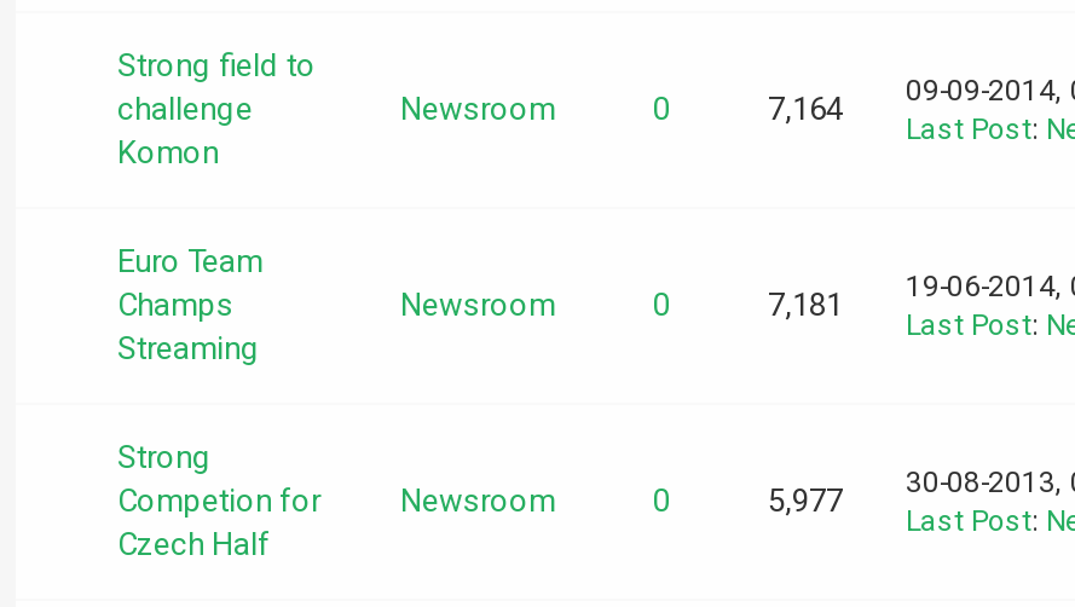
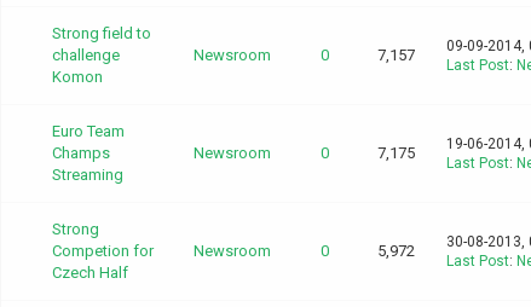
[768,91,843,127] 7,164 -> [377,46,415,64] 7,157
[768,287,843,323] 7,181 -> [377,144,415,162] 7,175
[768,482,843,519] 5,977 -> [377,242,415,260] 5,972

